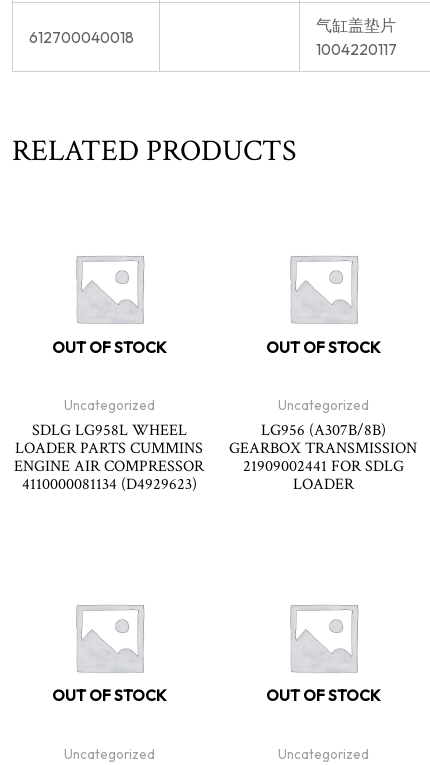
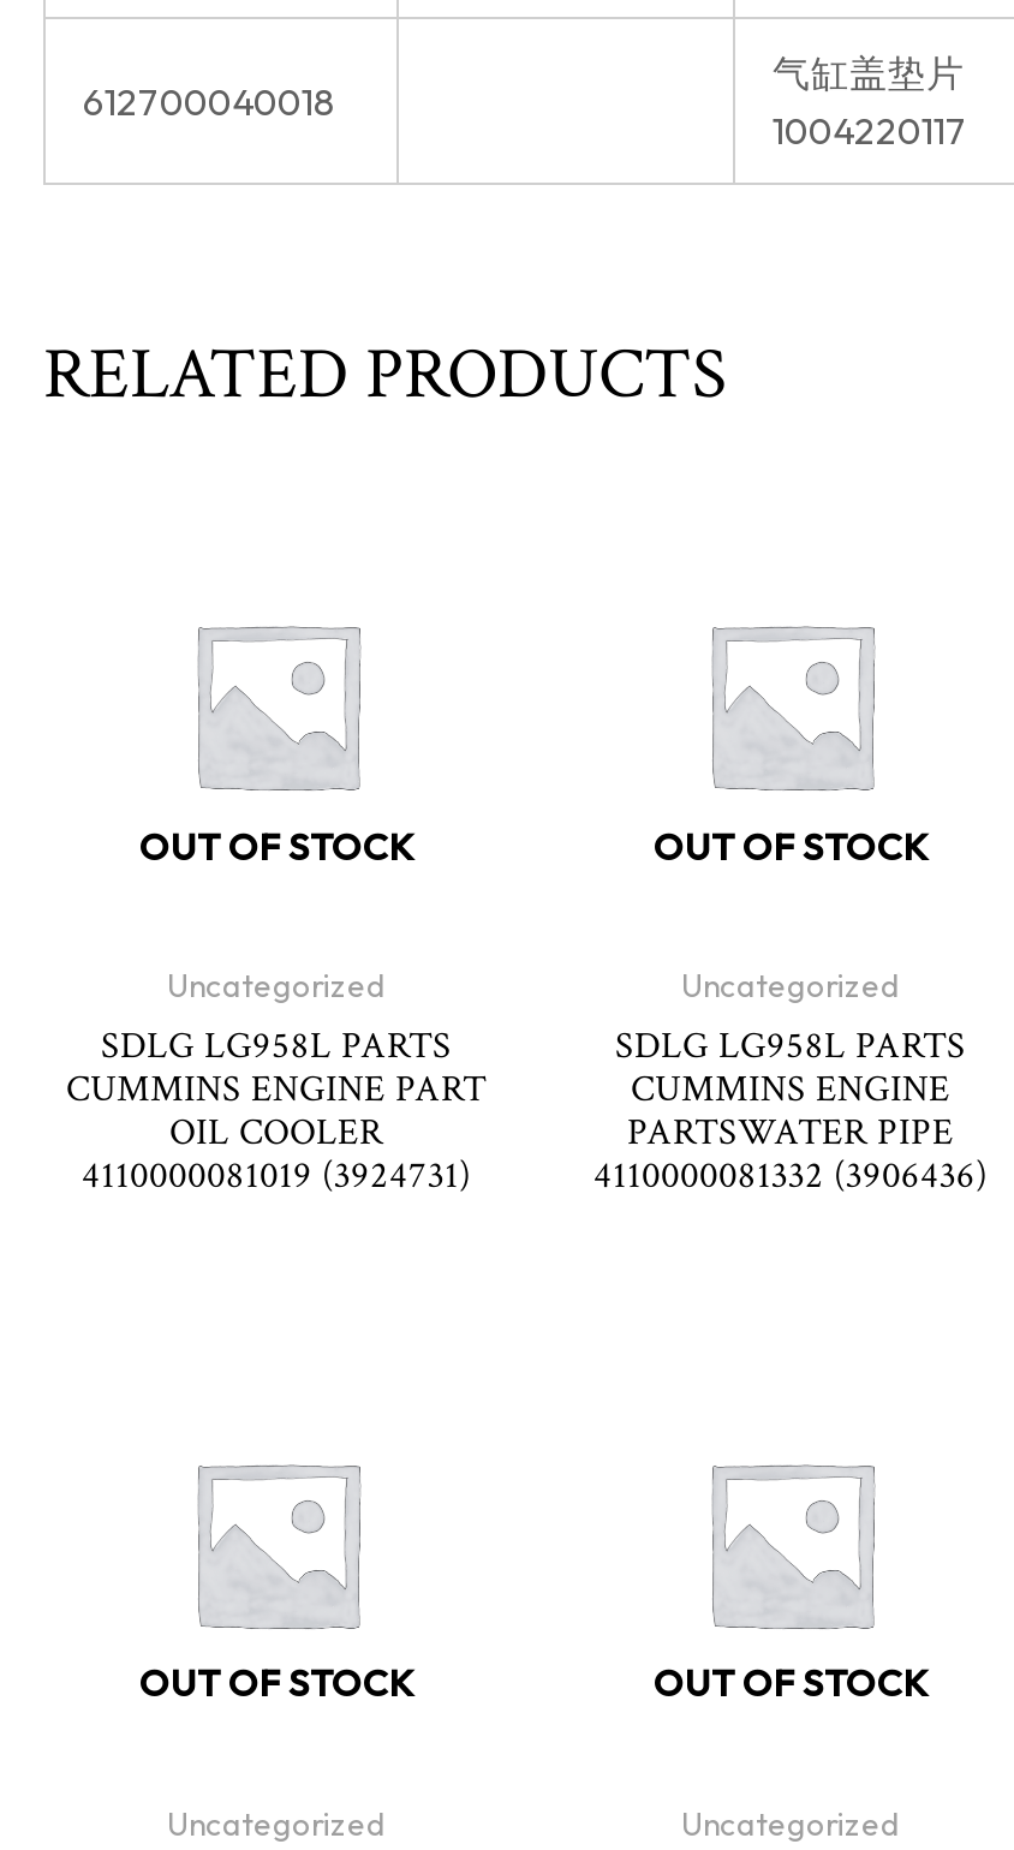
[14,420,204,494] SDLG LG958L WHEEL | LOADER PARTS CUMMINS | ENGINE AIR COMPRESSOR | 4110000081134 (D4929623) -> [66,1021,487,1199] SDLG LG958L PARTS | CUMMINS ENGINE PART | OIL COOLER | 4110000081019 (3924731)
[229,420,417,494] LG956 (A307B/8B) | GEARBOX TRANSMISSION | 21909002441 FOR SDLG | LOADER -> [594,1021,988,1199] SDLG LG958L PARTS | CUMMINS ENGINE | PARTSWATER PIPE | 4110000081332 (3906436)

